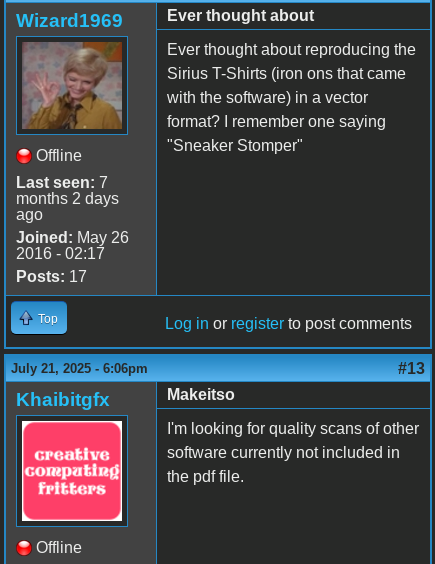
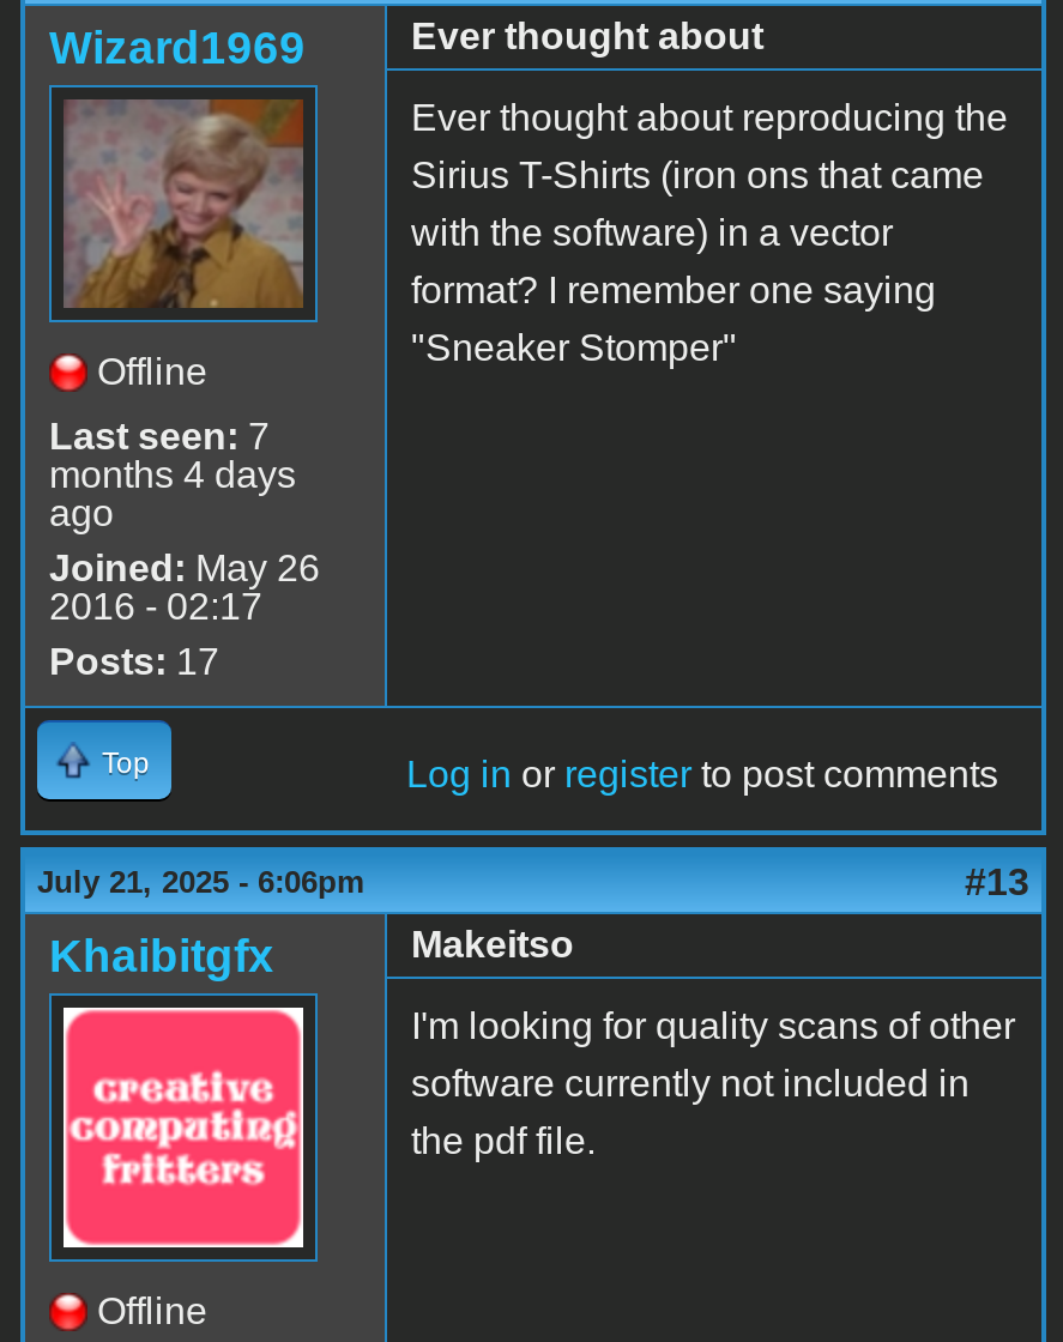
[16,190,119,207] months 2 days -> [49,455,296,495] months 4 days

